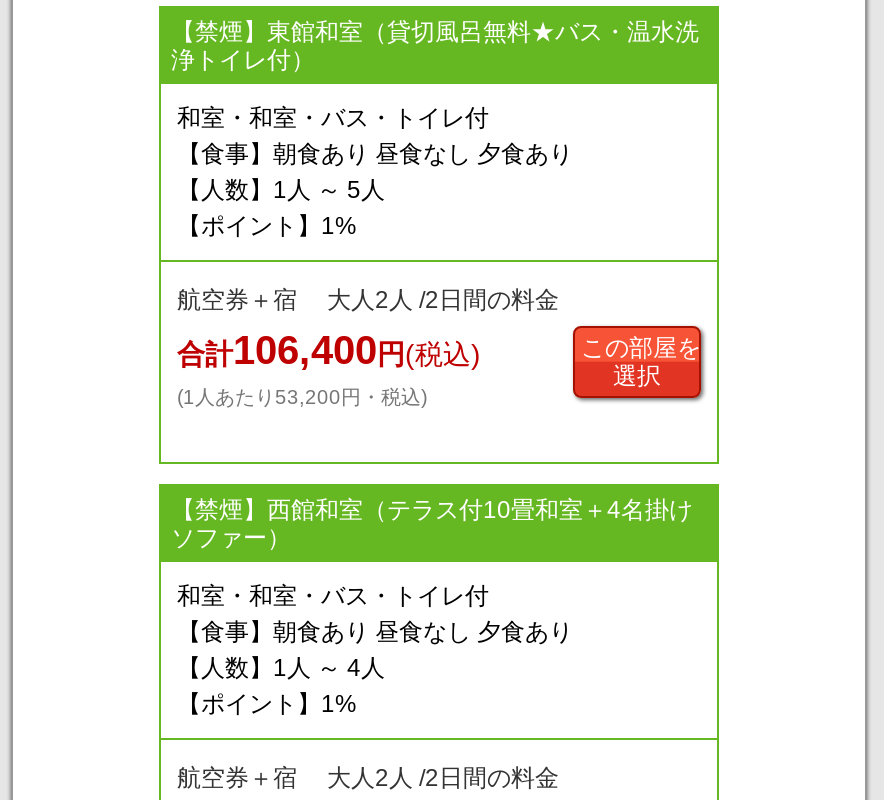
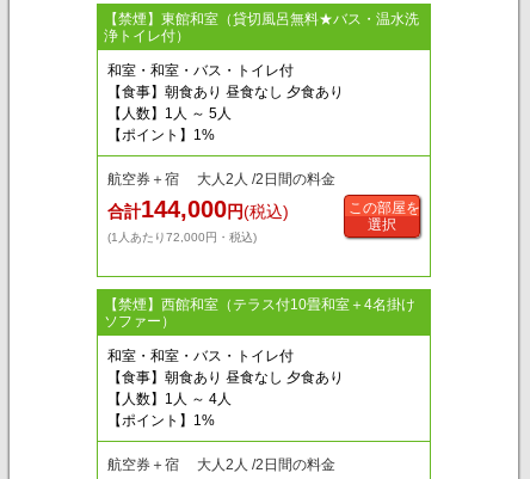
[177,327,481,371] 合計106,400円(税込) -> [107,196,289,222] 合計144,000円(税込)
[177,385,427,407] (1人あたり53,200円・税込) -> [107,231,257,244] (1人あたり72,000円・税込)

